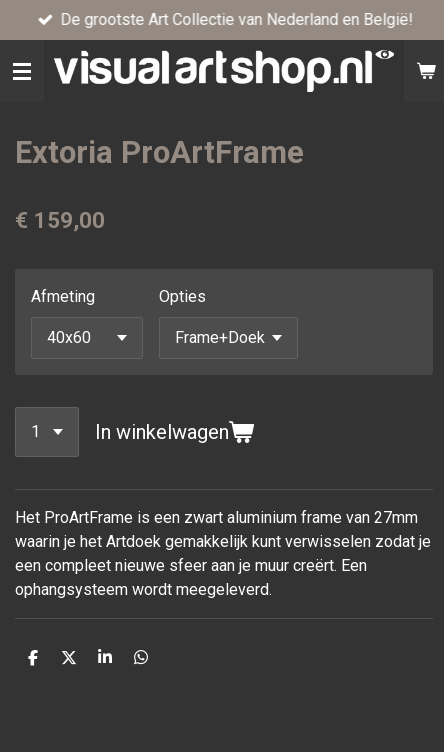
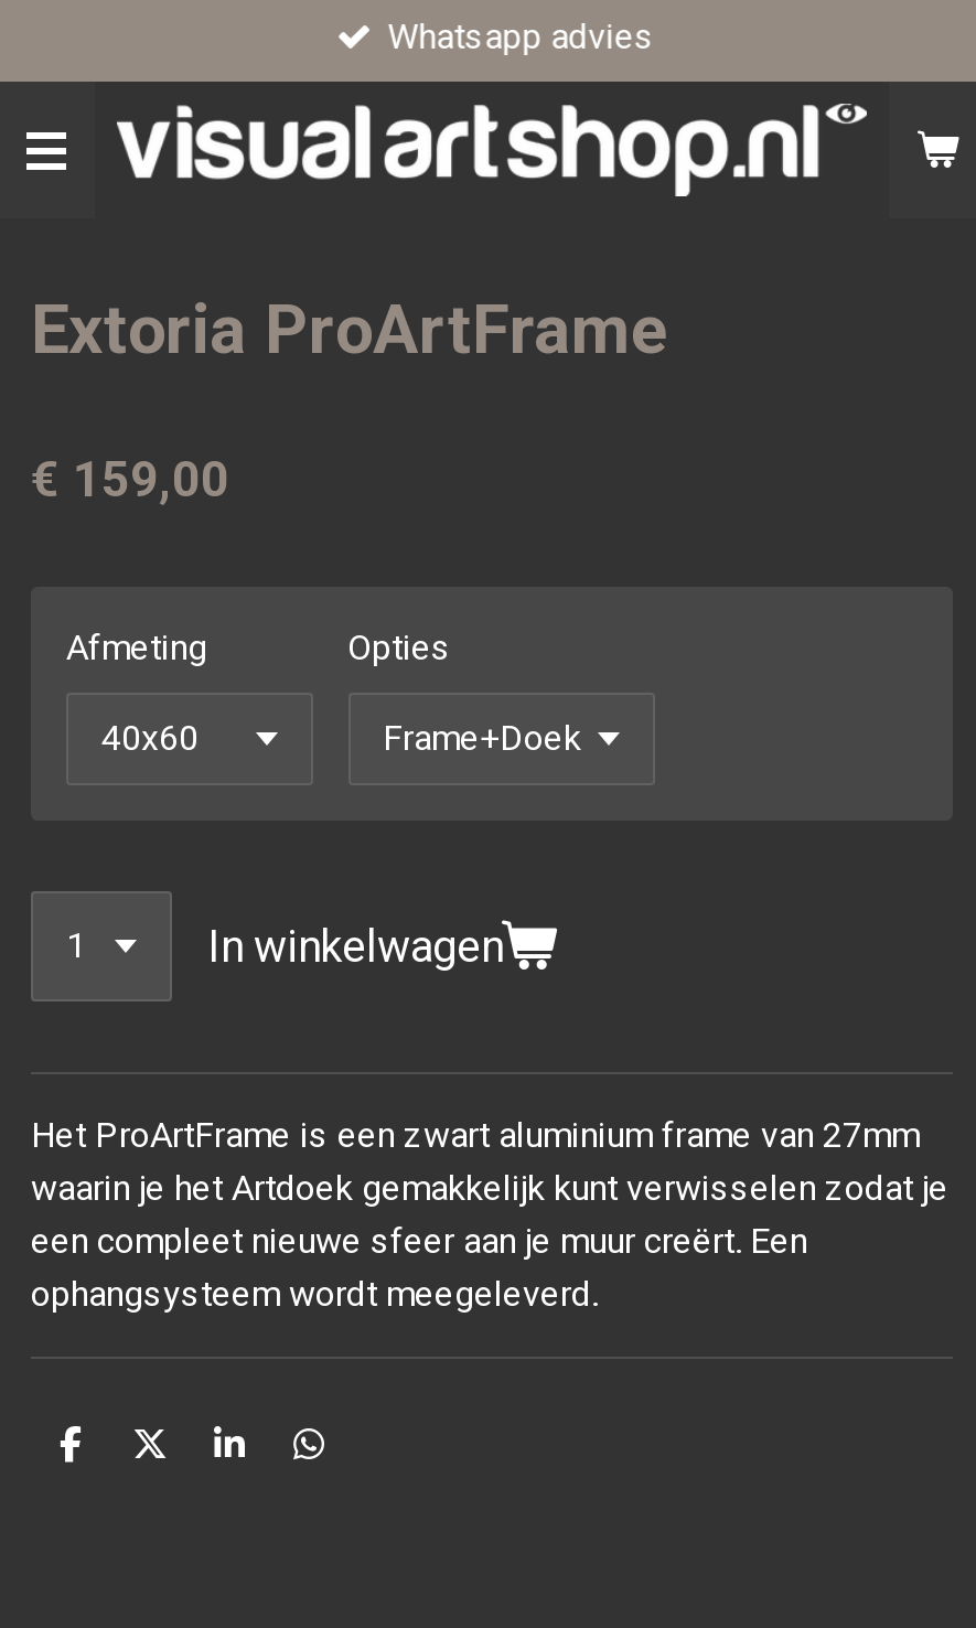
[61,10,414,29] De grootste Art Collectie van Nederland en België! -> [388,15,654,57] Whatsapp advies

